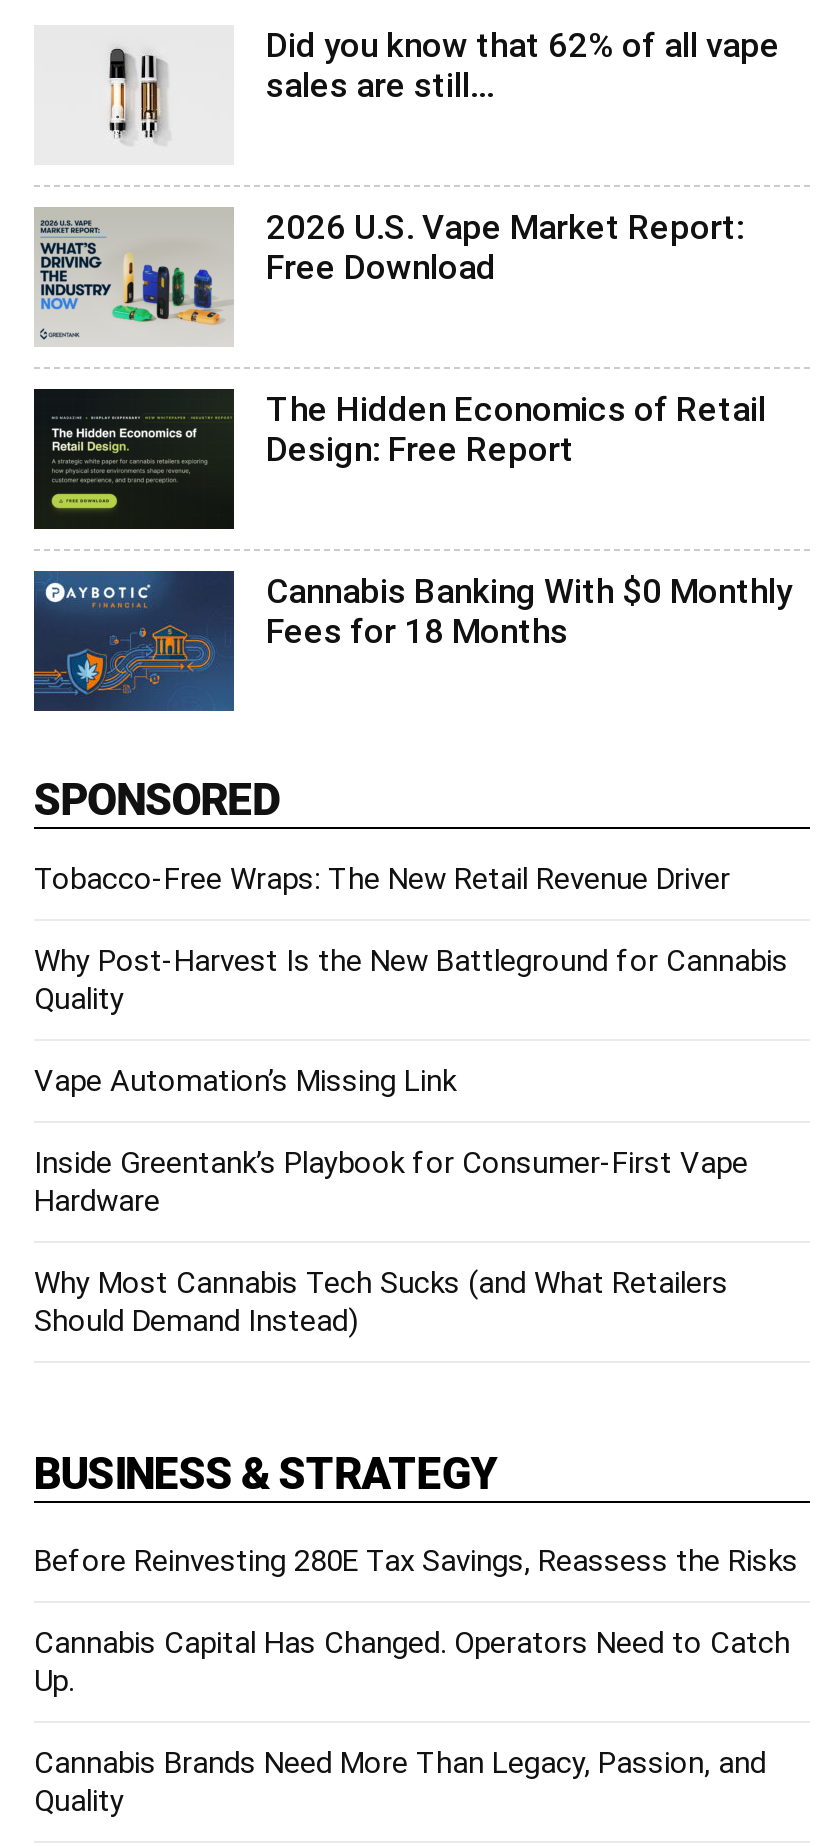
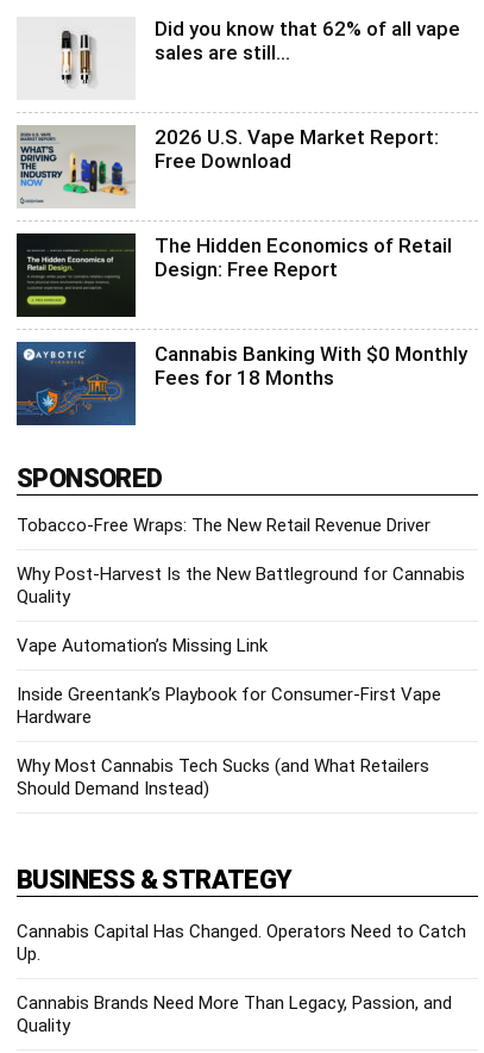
[34,1543,798,1579] Before Reinvesting 280E Tax Savings, Reassess the Risks -> none

